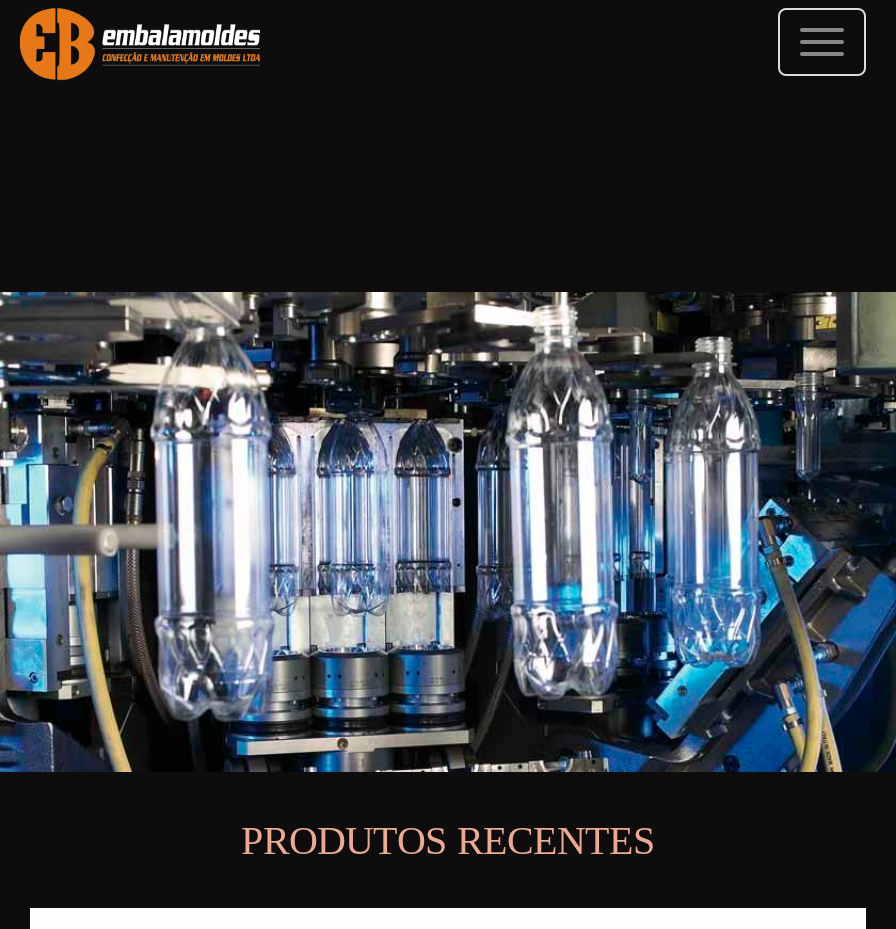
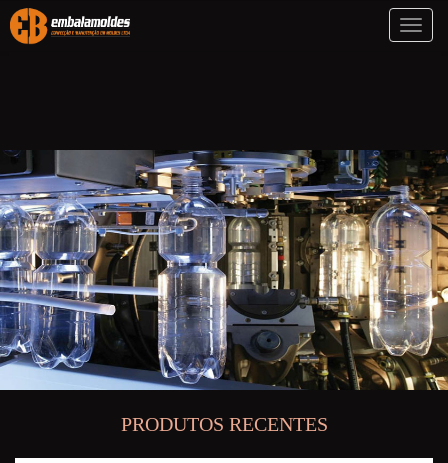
[6,290,890,774] [image] -> [3,150,445,391] [image]

